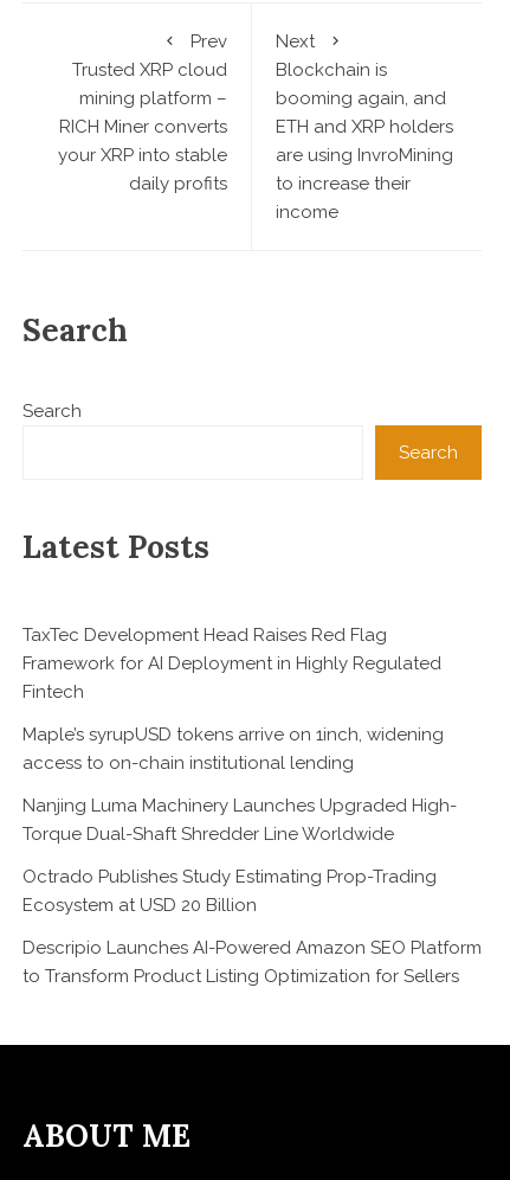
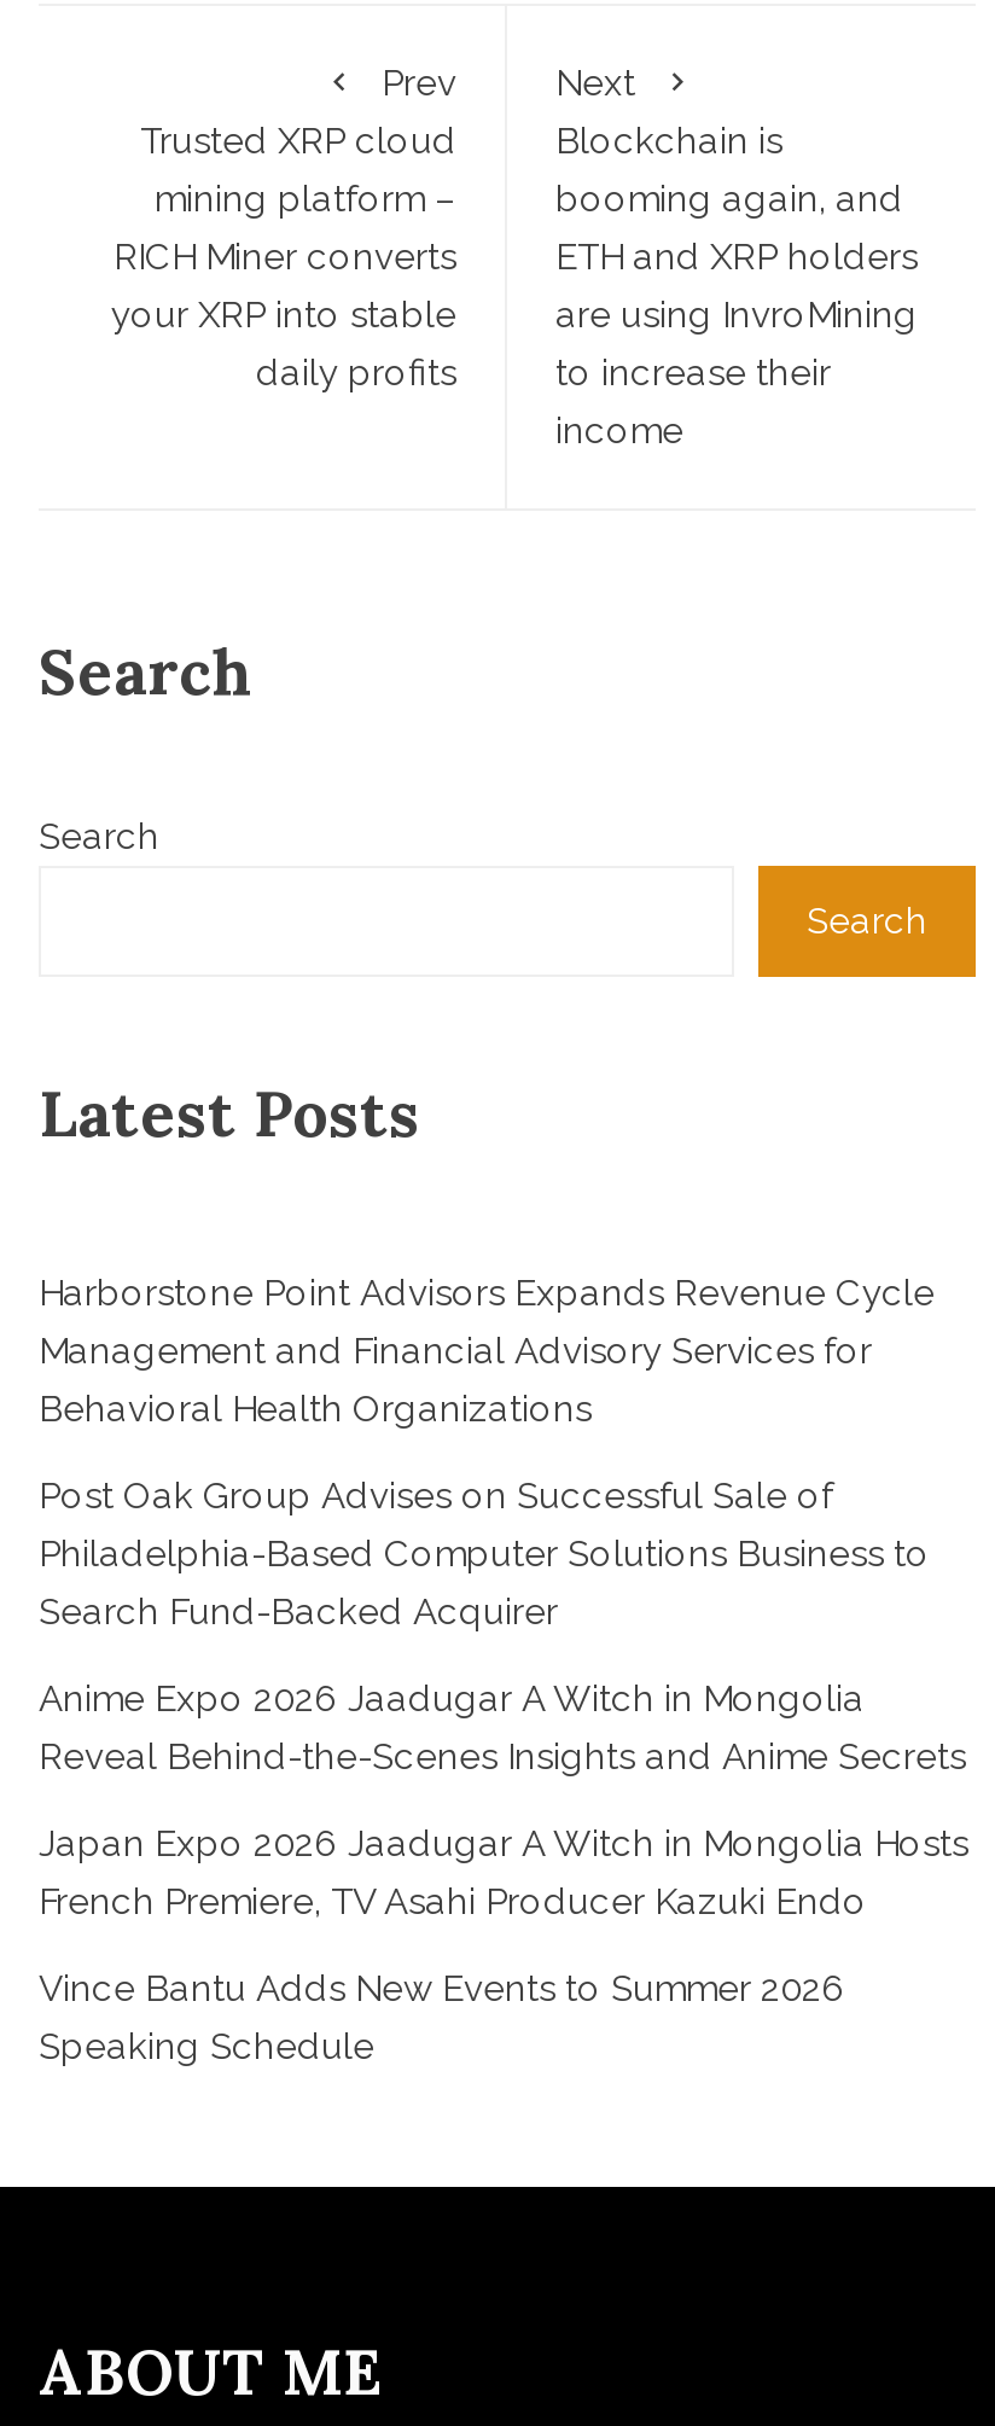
[22,624,441,702] TaxTec Development Head Raises Red Flag | Framework for AI Deployment in Highly Regulated | Fintech -> [39,1272,935,1431] Harborstone Point Advisors Expands Revenue Cycle | Management and Financial Advisory Services for | Behavioral Health Organizations
[22,723,444,773] Maple’s syrupUSD tokens arrive on 1inch, widening | access to on-chain institutional lending -> [39,1475,930,1634] Post Oak Group Advises on Successful Sale of | Philadelphia-Based Computer Solutions Business to | Search Fund-Backed Acquirer
[22,794,457,844] Nanjing Luma Machinery Launches Upgraded High- | Torque Dual-Shaft Shredder Line Worldwide -> [39,1678,966,1779] Anime Expo 2026 Jaadugar A Witch in Mongolia | Reveal Behind-the-Scenes Insights and Anime Secrets
[22,866,437,915] Octrado Publishes Study Estimating Prop-Trading | Ecosystem at USD 20 Billion -> [39,1822,968,1924] Japan Expo 2026 Jaadugar A Witch in Mongolia Hosts | French Premiere, TV Asahi Producer Kazuki Endo
[22,937,482,986] Descripio Launches AI-Powered Amazon SEO Platform | to Transform Product Listing Optimization for Sellers -> [39,1967,845,2069] Vince Bantu Adds New Events to Summer 2026 | Speaking Schedule

